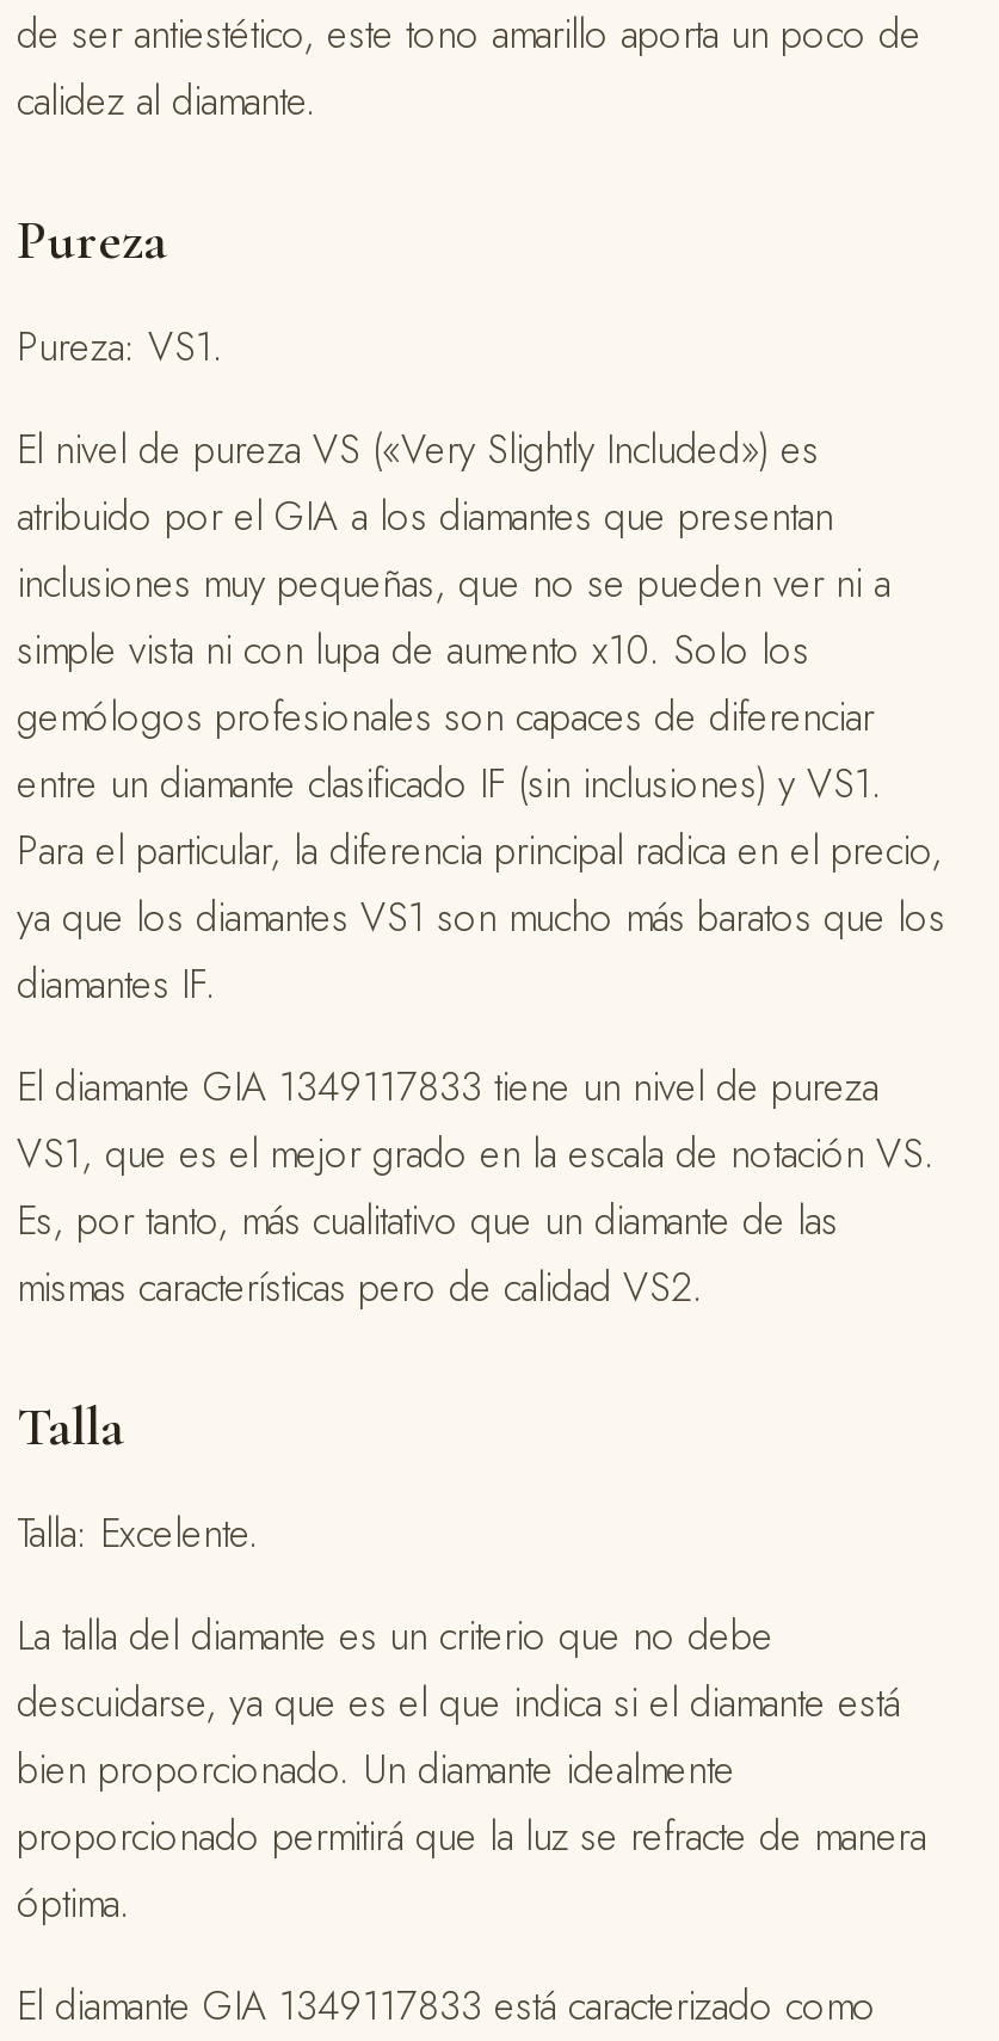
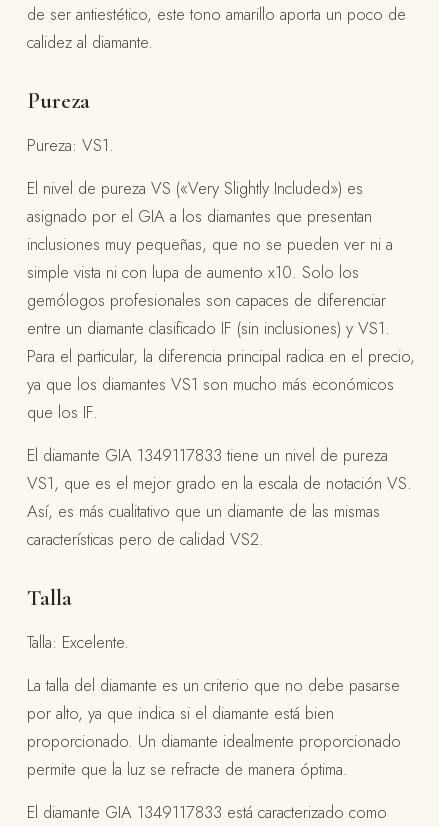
[17,487,833,544] atribuido por el GIA a los diamantes que presentan -> [27,204,372,228] asignado por el GIA a los diamantes que presentan
[17,888,945,1012] ya que los diamantes VS1 son mucho más baratos que los | diamantes IF. -> [27,372,394,424] ya que los diamantes VS1 son mucho más económicos | que los IF.
[17,1191,838,1315] Es, por tanto, más cualitativo que un diamante de las | mismas características pero de calidad VS2. -> [27,499,380,551] Así, es más cualitativo que un diamante de las mismas | características pero de calidad VS2.
[17,1607,926,1931] La talla del diamante es un criterio que no debe | descuidarse, ya que es el que indica si el diamante está | bien proporcionado. Un diamante idealmente | proporcionado permitirá que la luz se refracte de manera | óptima. -> [27,673,401,781] La talla del diamante es un criterio que no debe pasarse | por alto, ya que indica si el diamante está bien | proporcionado. Un diamante idealmente proporcionado | permite que la luz se refracte de manera óptima.

